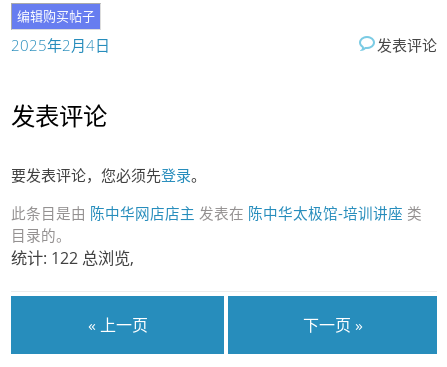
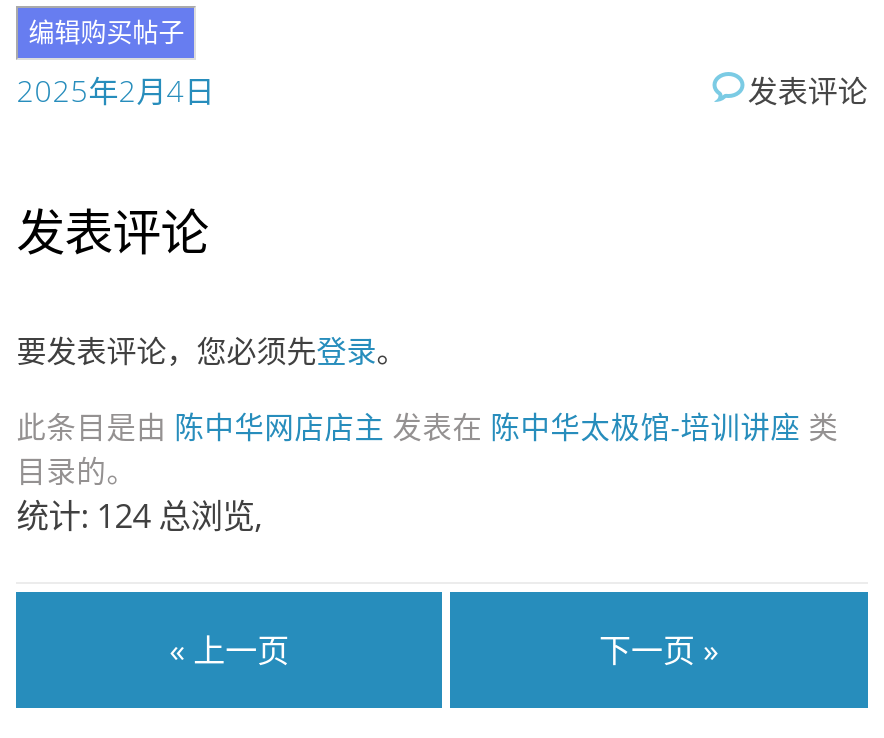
[11,247,134,269] 统计: 122 总浏览, -> [16,494,262,538] 统计: 124 总浏览,

